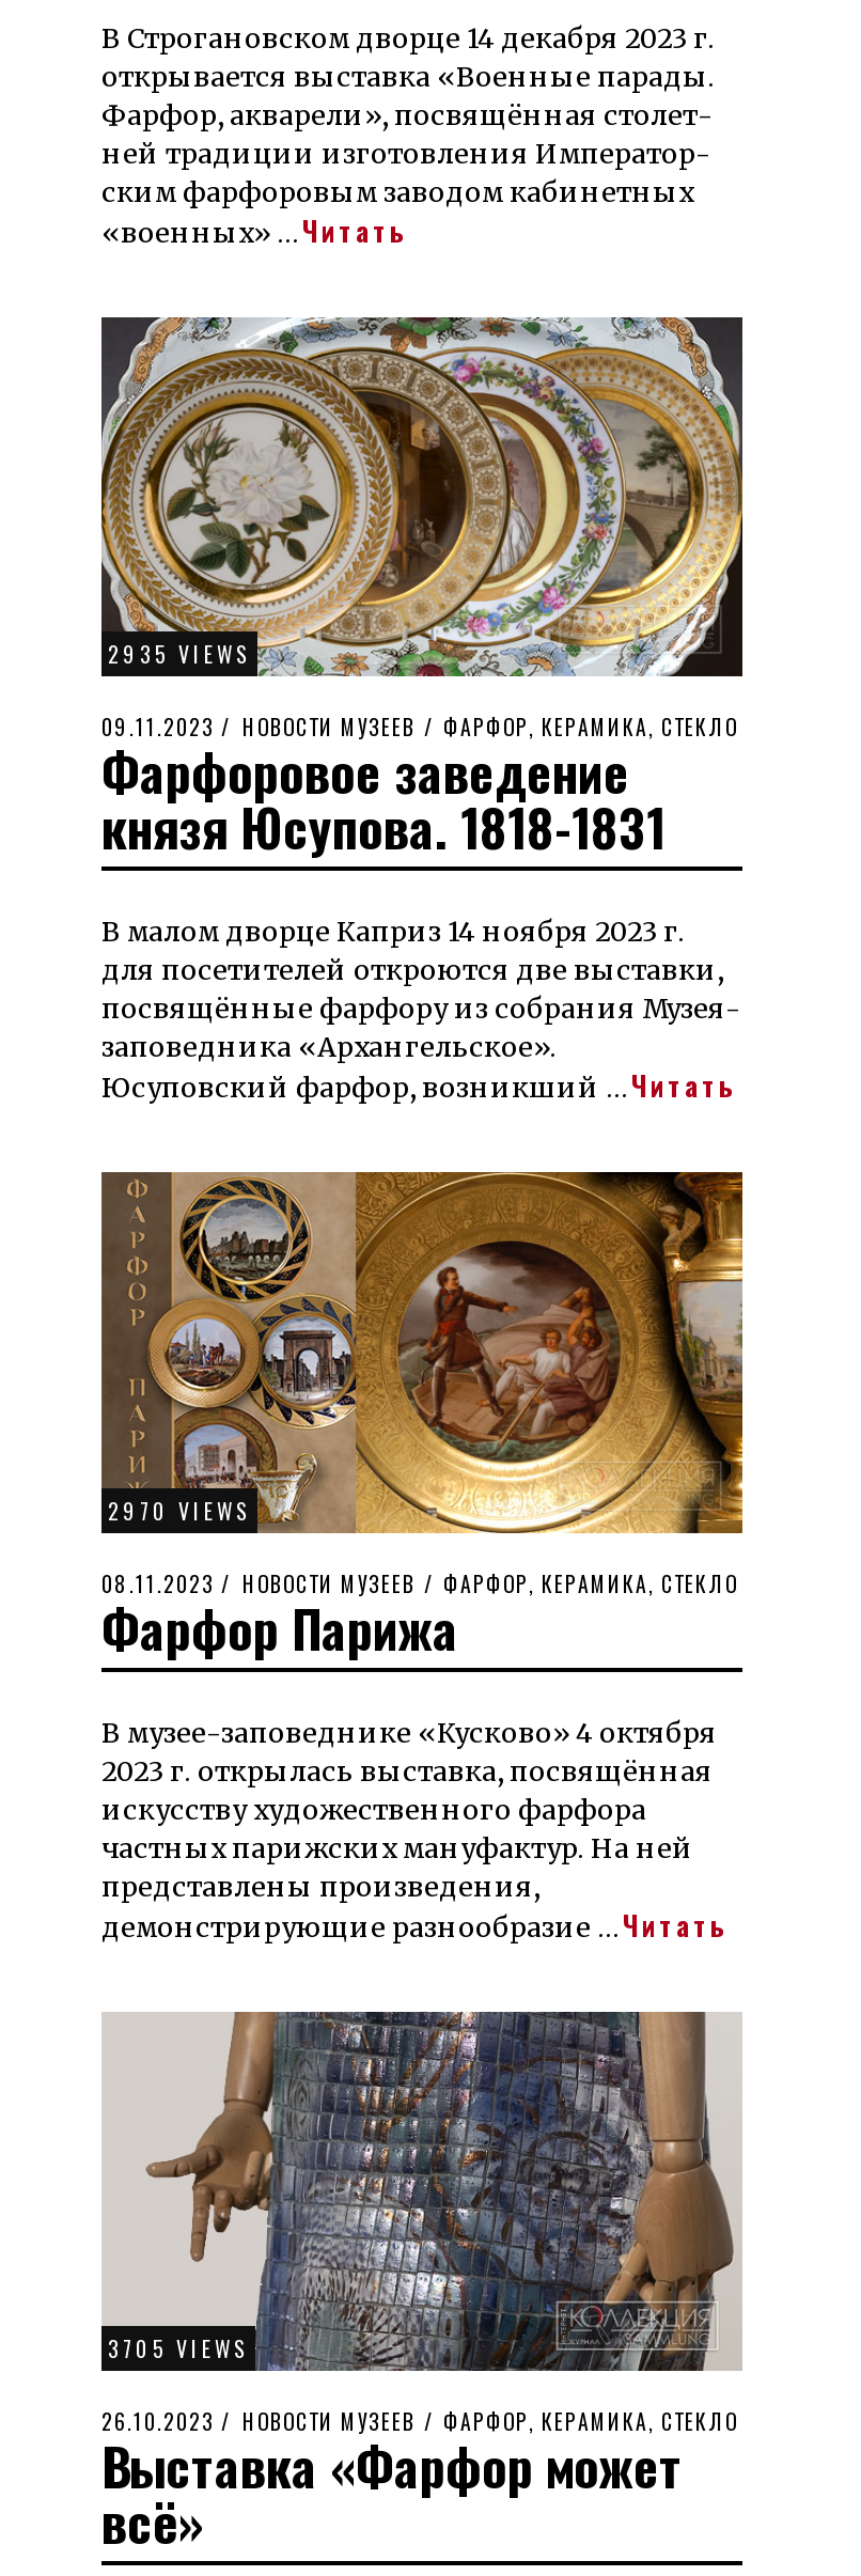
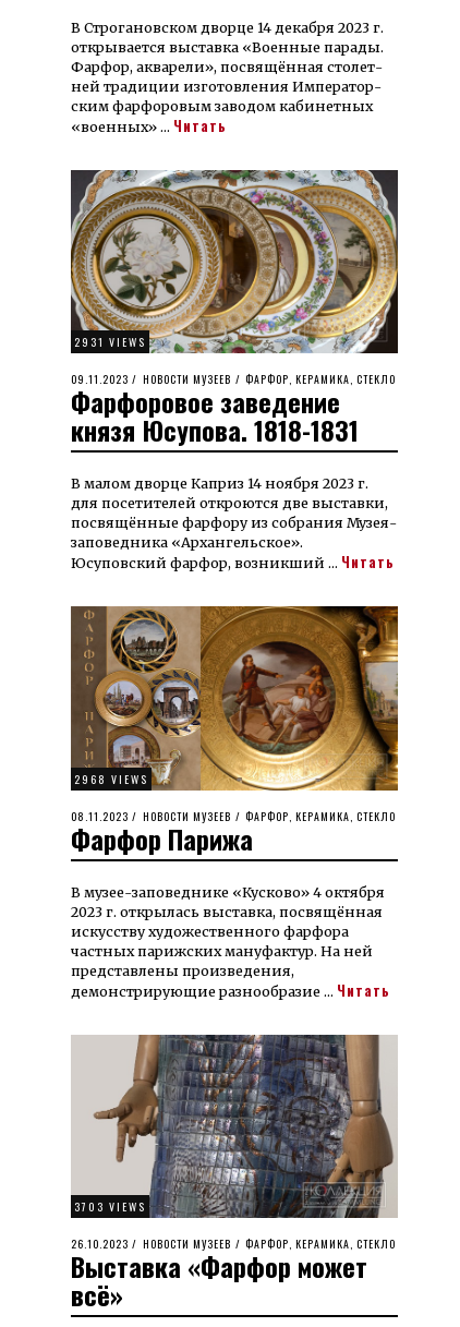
[108,639,251,671] 2935 VIEWS -> [74,334,146,350] 2931 VIEWS
[108,1495,251,1527] 2970 VIEWS -> [74,771,148,787] 2968 VIEWS
[108,2333,249,2365] 3705 VIEWS -> [74,1199,146,1215] 3703 VIEWS

